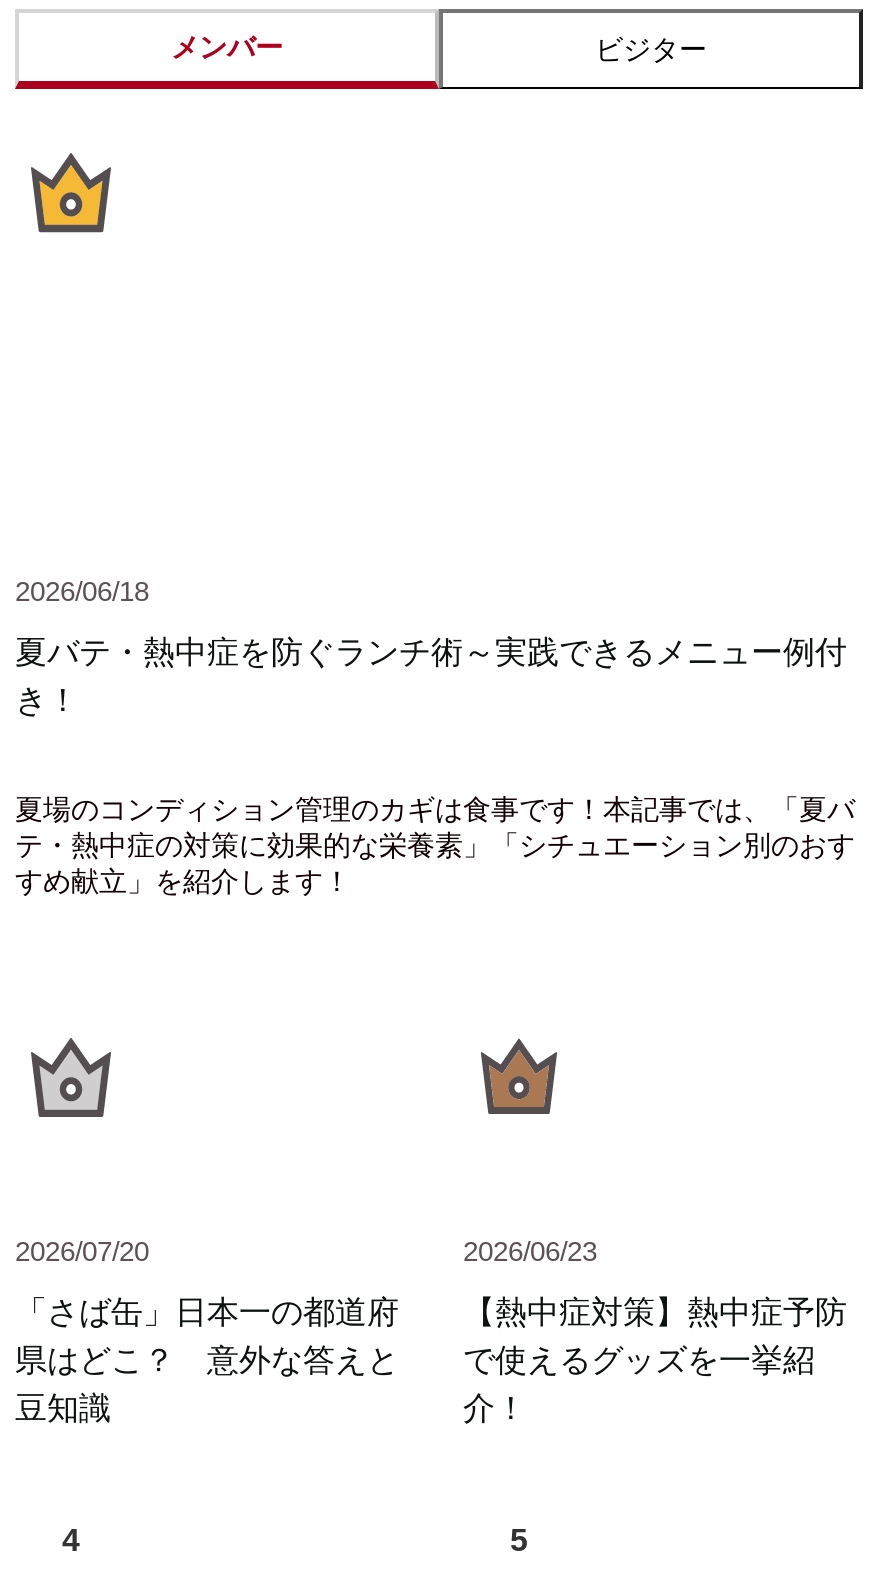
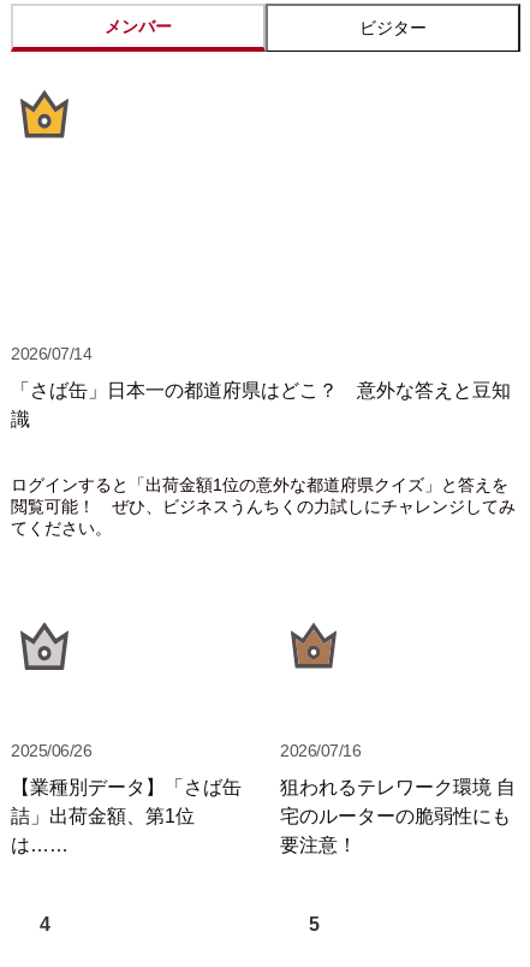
[15,575,149,607] 2026/06/18 -> [11,344,91,363] 2026/07/14
[15,635,847,717] 夏バテ・熱中症を防ぐランチ術～実践できるメニュー例付 | き！ -> [11,380,511,429] 「さば缶」日本一の都道府県はどこ？ 意外な答えと豆知 | 識
[15,793,855,897] 夏場のコンディション管理のカギは食事です！本記事では、「夏バ | テ・熱中症の対策に効果的な栄養素」「シチュエーション別のおす | すめ献立」を紹介します！ -> [11,475,516,538] ログインすると「出荷金額1位の意外な都道府県クイズ」と答えを | 閲覧可能！ ぜひ、ビジネスうんちくの力試しにチャレンジしてみ | てください。
[15,1236,149,1268] 2026/07/20 -> [11,741,91,761] 2025/06/26
[463,1236,597,1268] 2026/06/23 -> [280,741,361,761] 2026/07/16
[15,1296,399,1426] 「さば缶」日本一の都道府 | 県はどこ？ 意外な答えと | 豆知識 -> [11,778,242,856] 【業種別データ】「さば缶 | 詰」出荷金額、第1位 | は……
[463,1296,847,1426] 【熱中症対策】熱中症予防 | で使えるグッズを一挙紹 | 介！ -> [280,778,516,856] 狙われるテレワーク環境 自 | 宅のルーターの脆弱性にも | 要注意！

